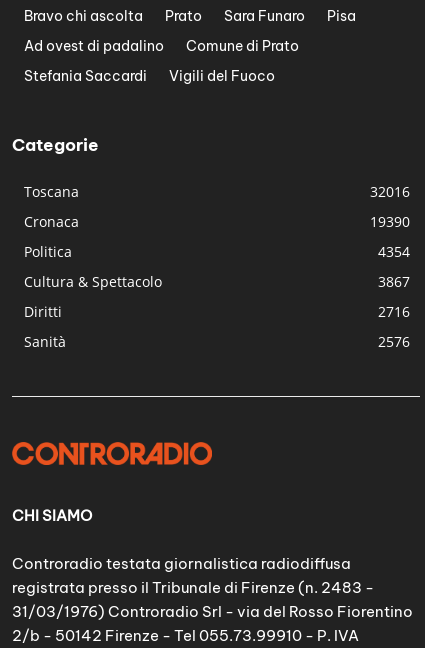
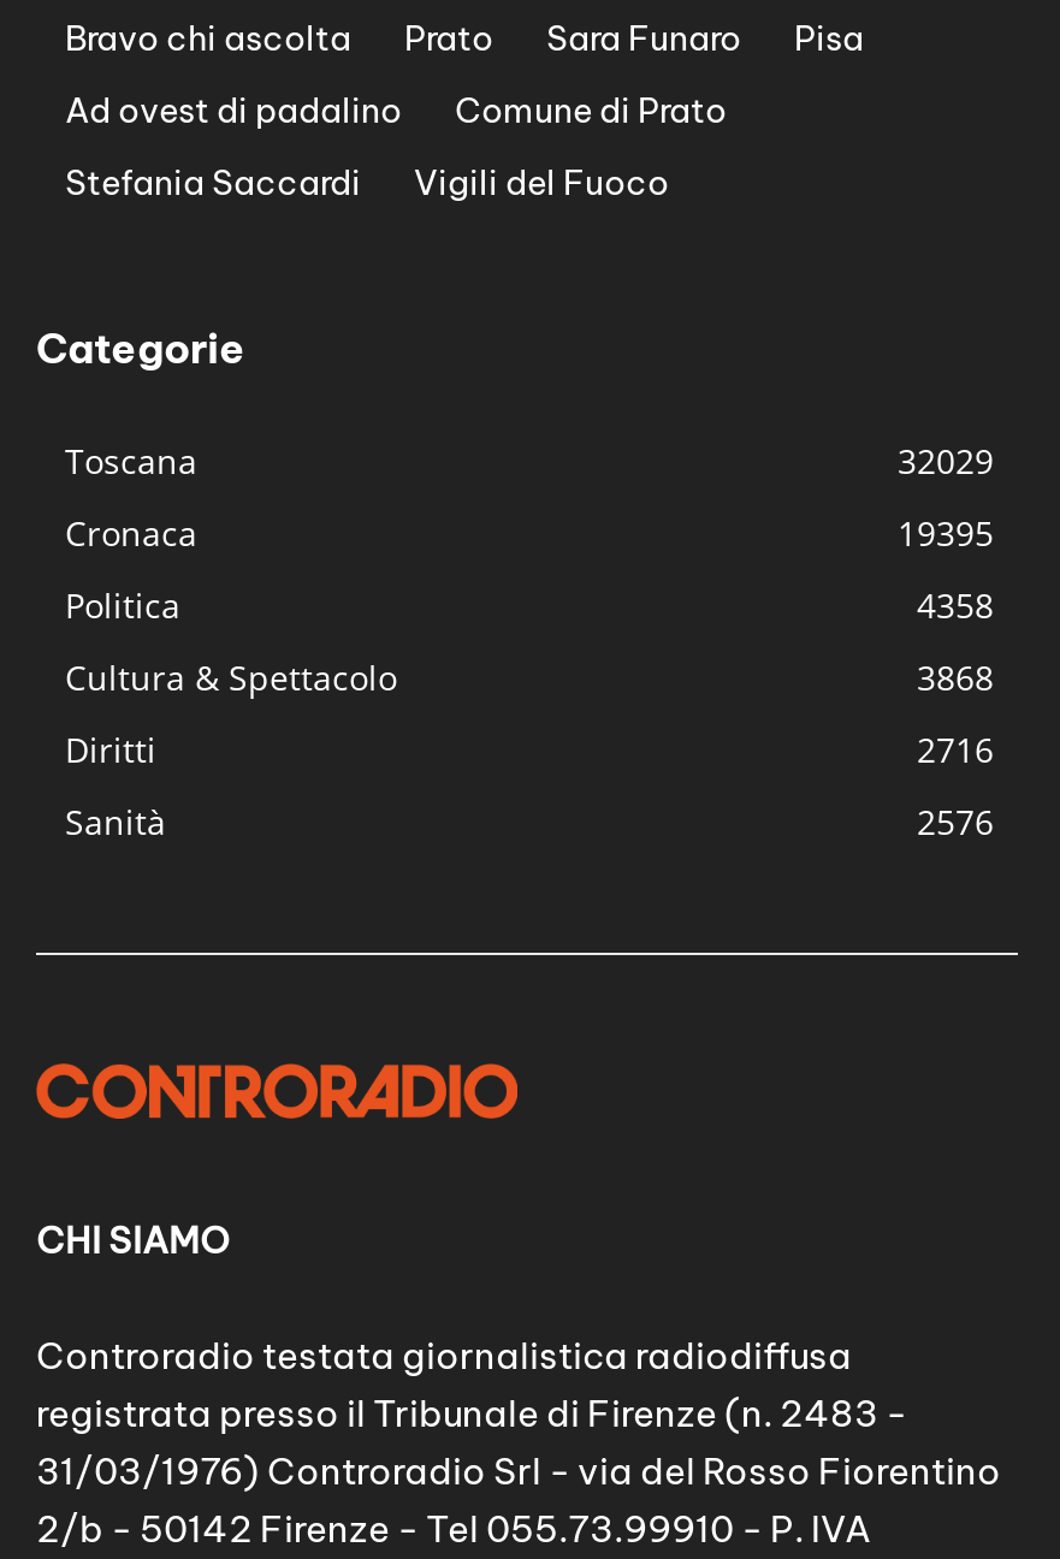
[370,182,410,201] 32016 -> [898,438,994,484] 32029
[370,212,410,231] 19390 -> [898,510,994,556] 19395
[378,242,410,261] 4354 -> [917,582,994,628] 4358
[378,272,410,291] 3867 -> [917,654,994,700] 3868

